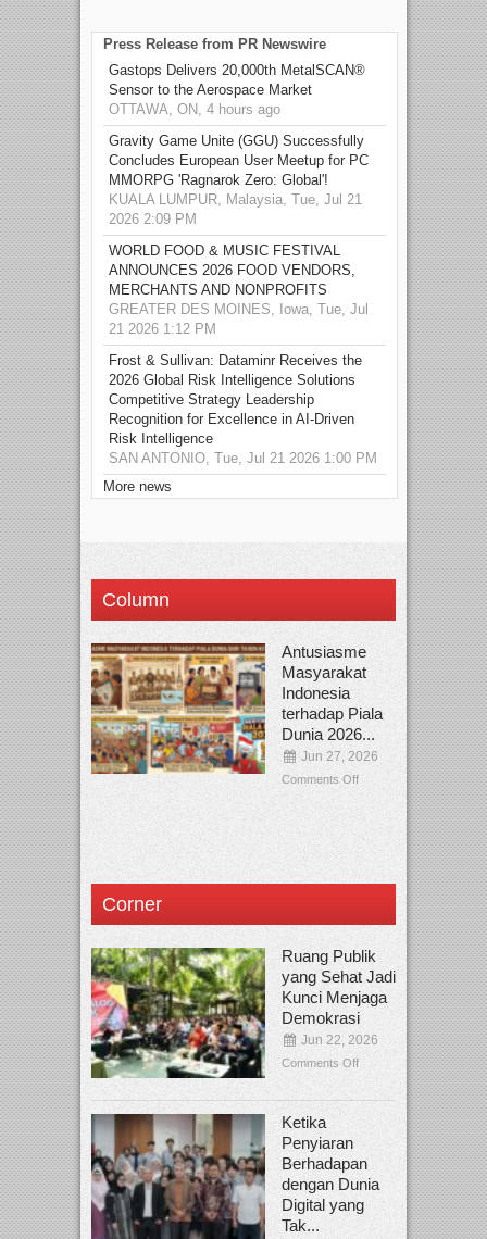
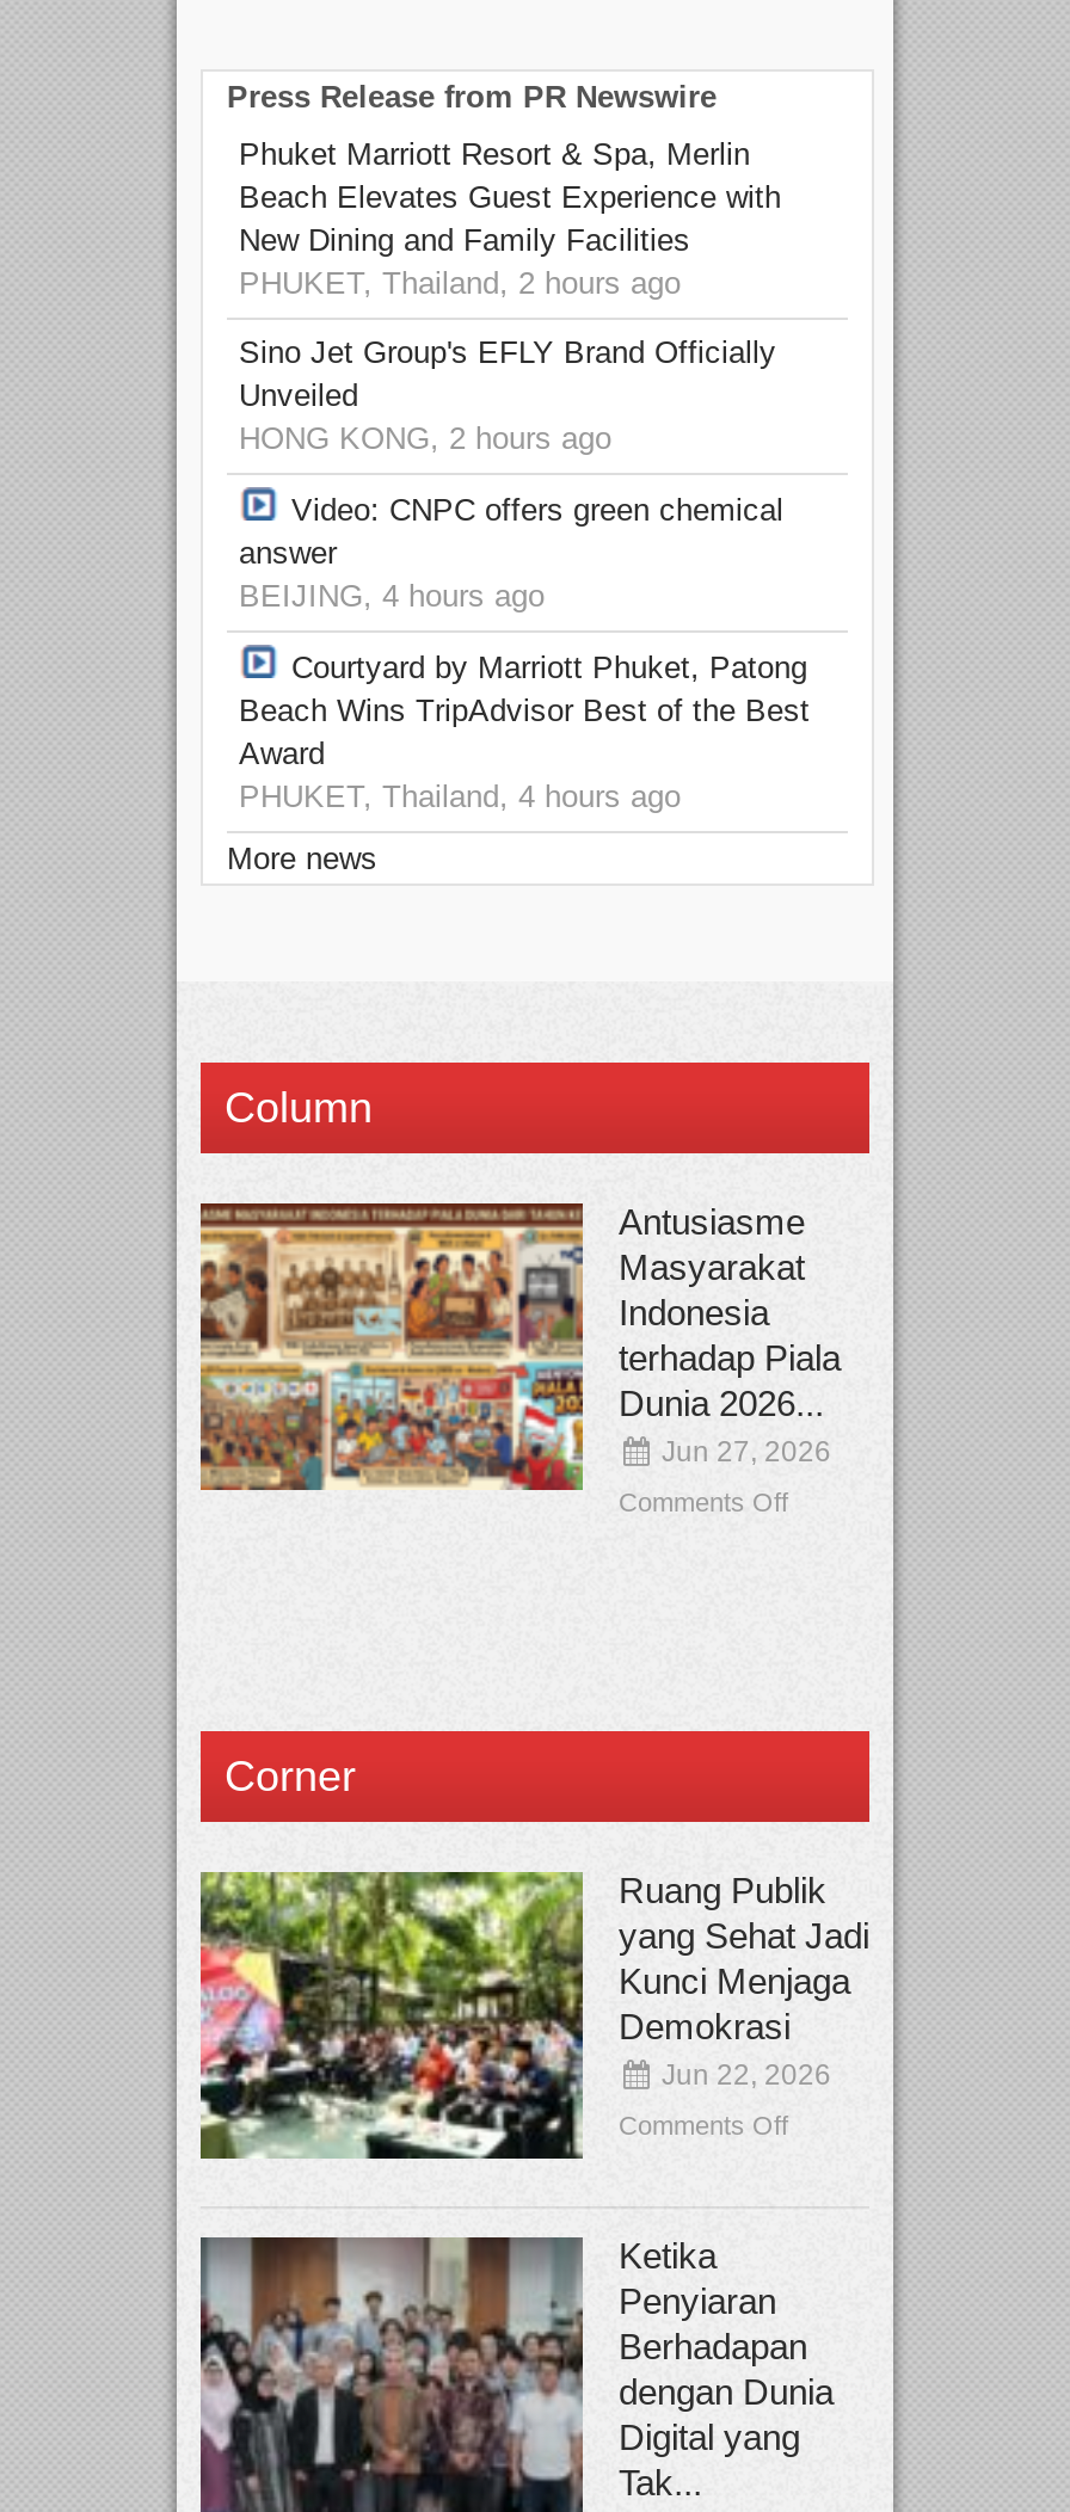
[109,62,365,117] Gastops Delivers 20,000th MetalSCAN® | Sensor to the Aerospace Market | OTTAWA, ON, 4 hours ago -> [239,136,781,301] Phuket Marriott Resort & Spa, Merlin | Beach Elevates Guest Experience with | New Dining and Family Facilities | PHUKET, Thailand, 2 hours ago
[109,133,369,227] Gravity Game Unite (GGU) Successfully | Concludes European User Meetup for PC | MMORPG 'Ragnarok Zero: Global'! | KUALA LUMPUR, Malaysia, Tue, Jul 21 | 2026 2:09 PM -> [239,335,776,456] Sino Jet Group's EFLY Brand Officially | Unveiled | HONG KONG, 2 hours ago
[109,242,369,337] WORLD FOOD & MUSIC FESTIVAL | ANNOUNCES 2026 FOOD VENDORS, | MERCHANTS AND NONPROFITS | GREATER DES MOINES, Iowa, Tue, Jul | 21 2026 1:12 PM -> [239,492,783,614] Video: CNPC offers green chemical | answer | BEIJING, 4 hours ago
[109,352,377,466] Frost & Sullivan: Dataminr Receives the | 2026 Global Risk Intelligence Solutions | Competitive Strategy Leadership | Recognition for Excellence in AI-Driven | Risk Intelligence | SAN ANTONIO, Tue, Jul 21 2026 1:00 PM -> [239,650,810,814] Courtyard by Marriott Phuket, Patong | Beach Wins TripAdvisor Best of the Best | Award | PHUKET, Thailand, 4 hours ago

